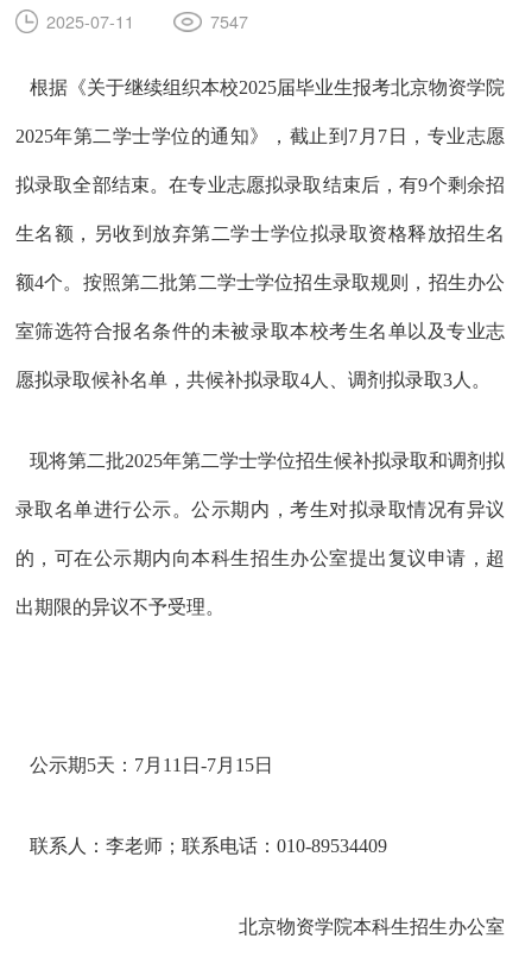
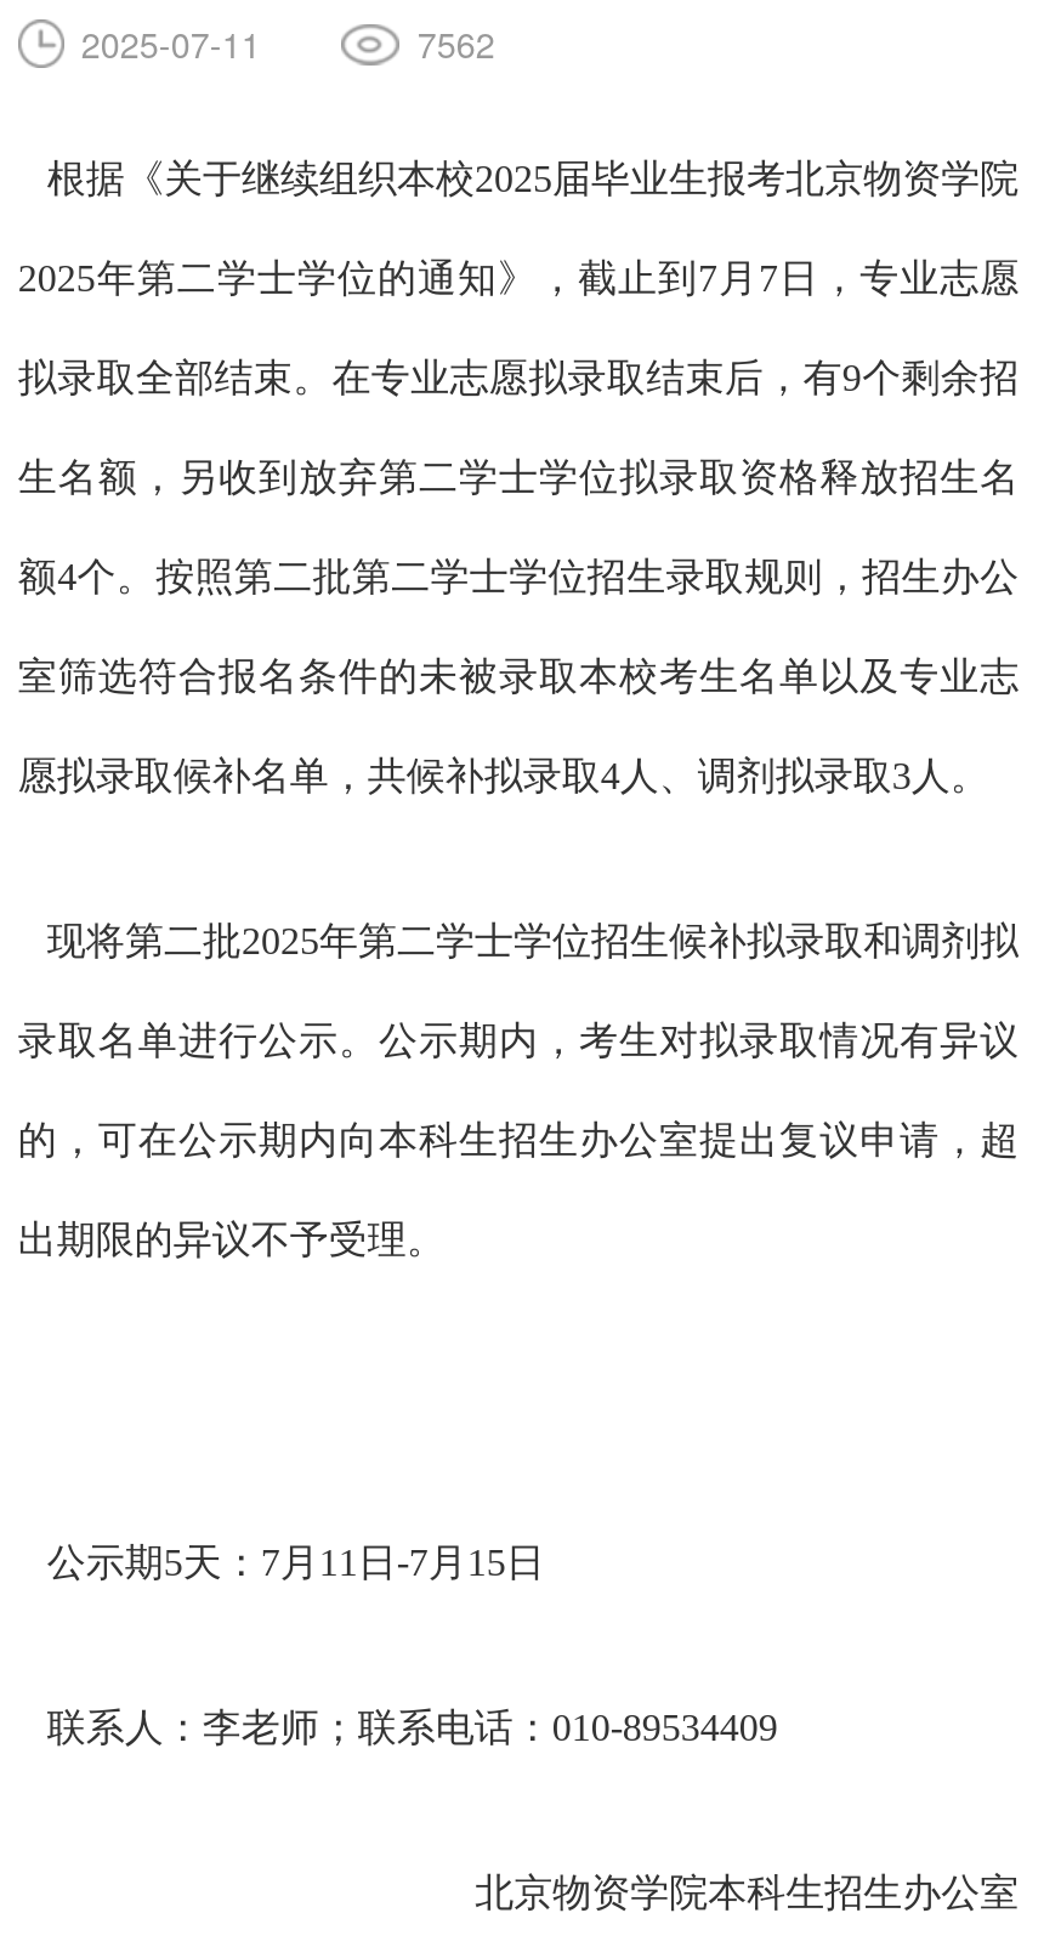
[211,10,249,34] 7547 -> [417,20,495,69] 7562

